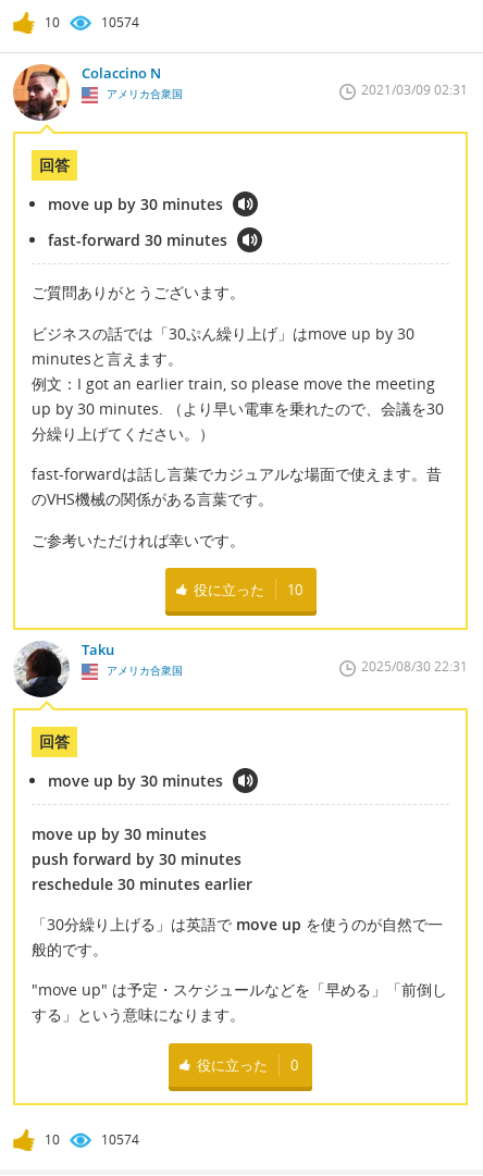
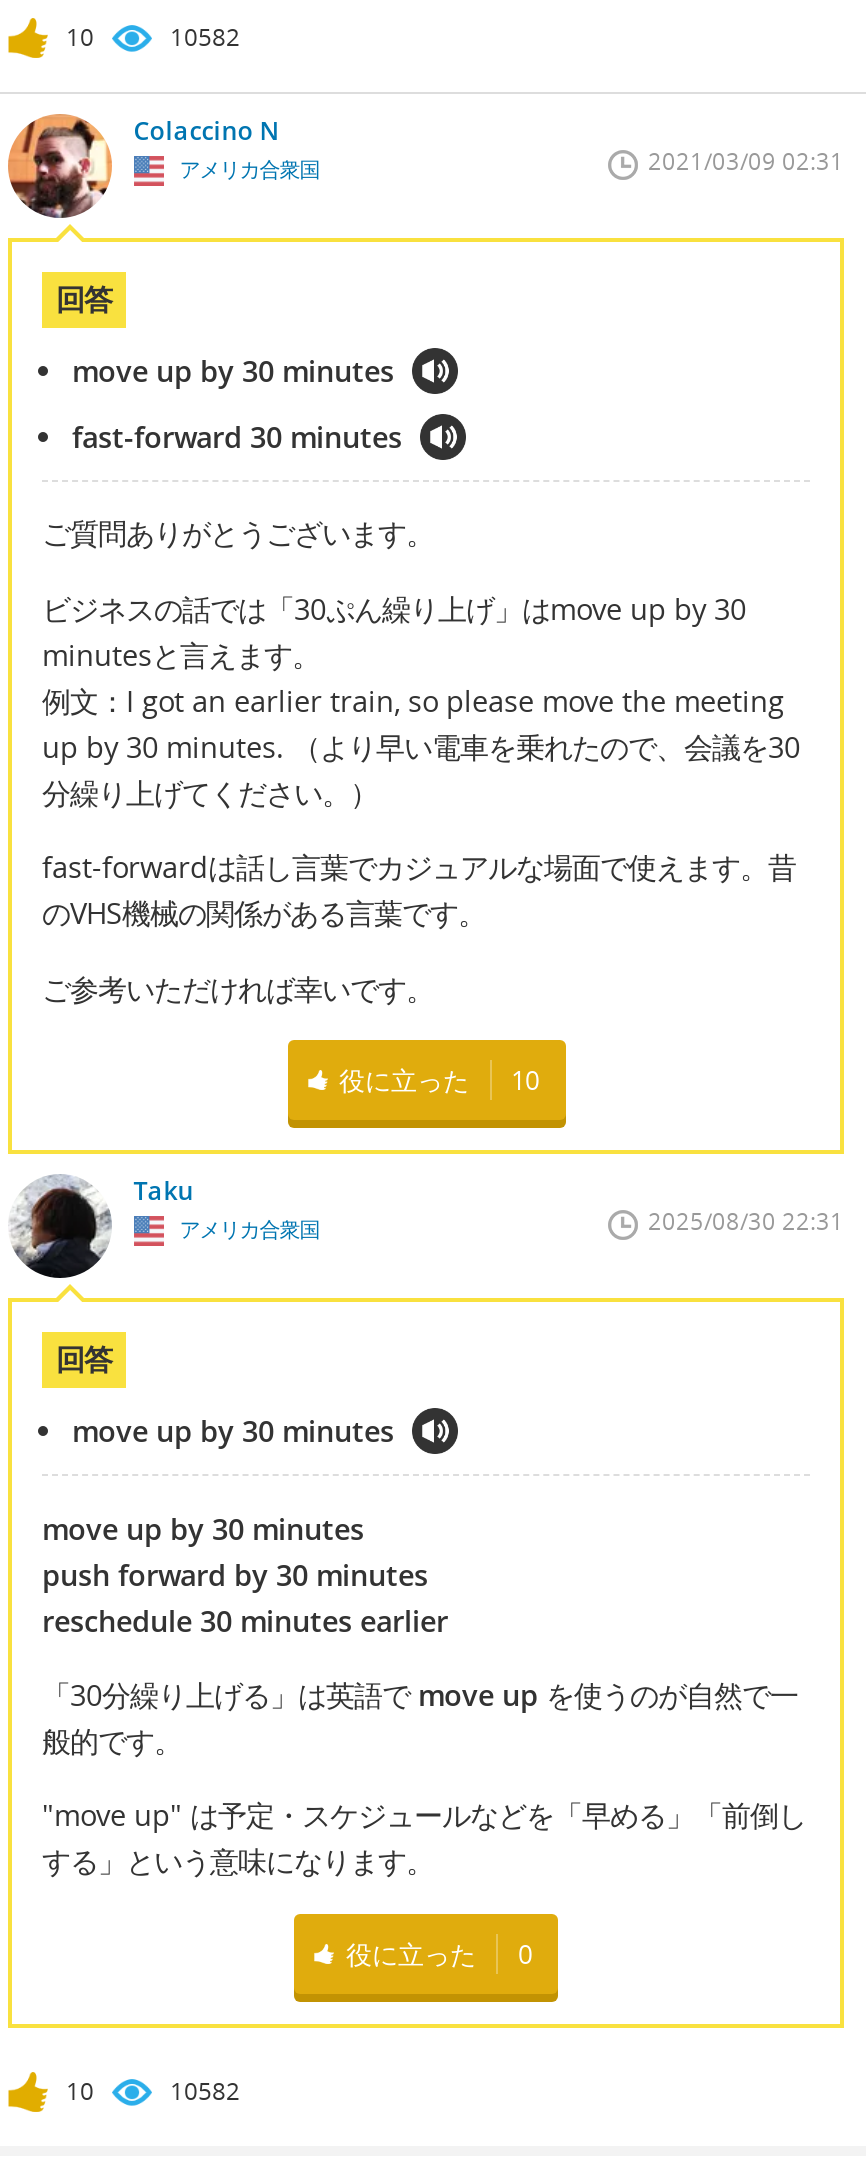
[101,13,139,31] 10574 -> [170,20,240,54] 10582
[101,1130,139,1149] 10574 -> [170,2074,240,2108] 10582

